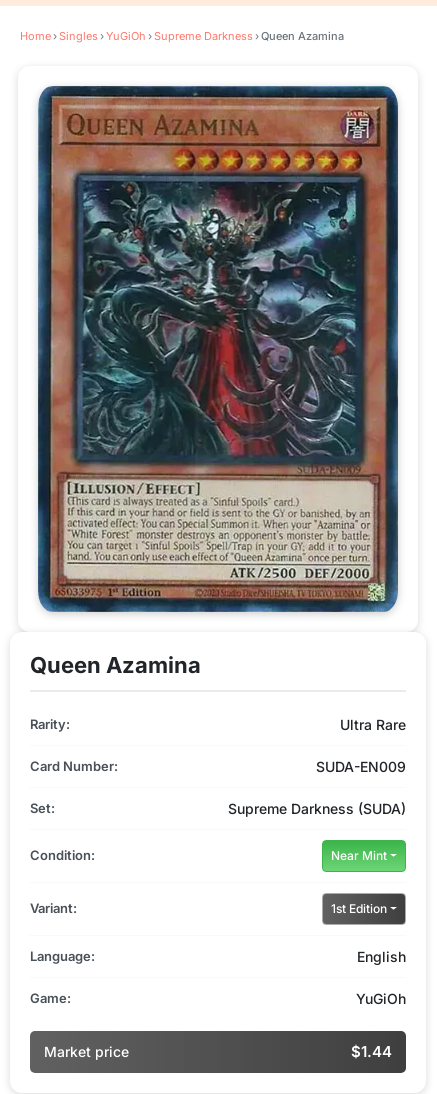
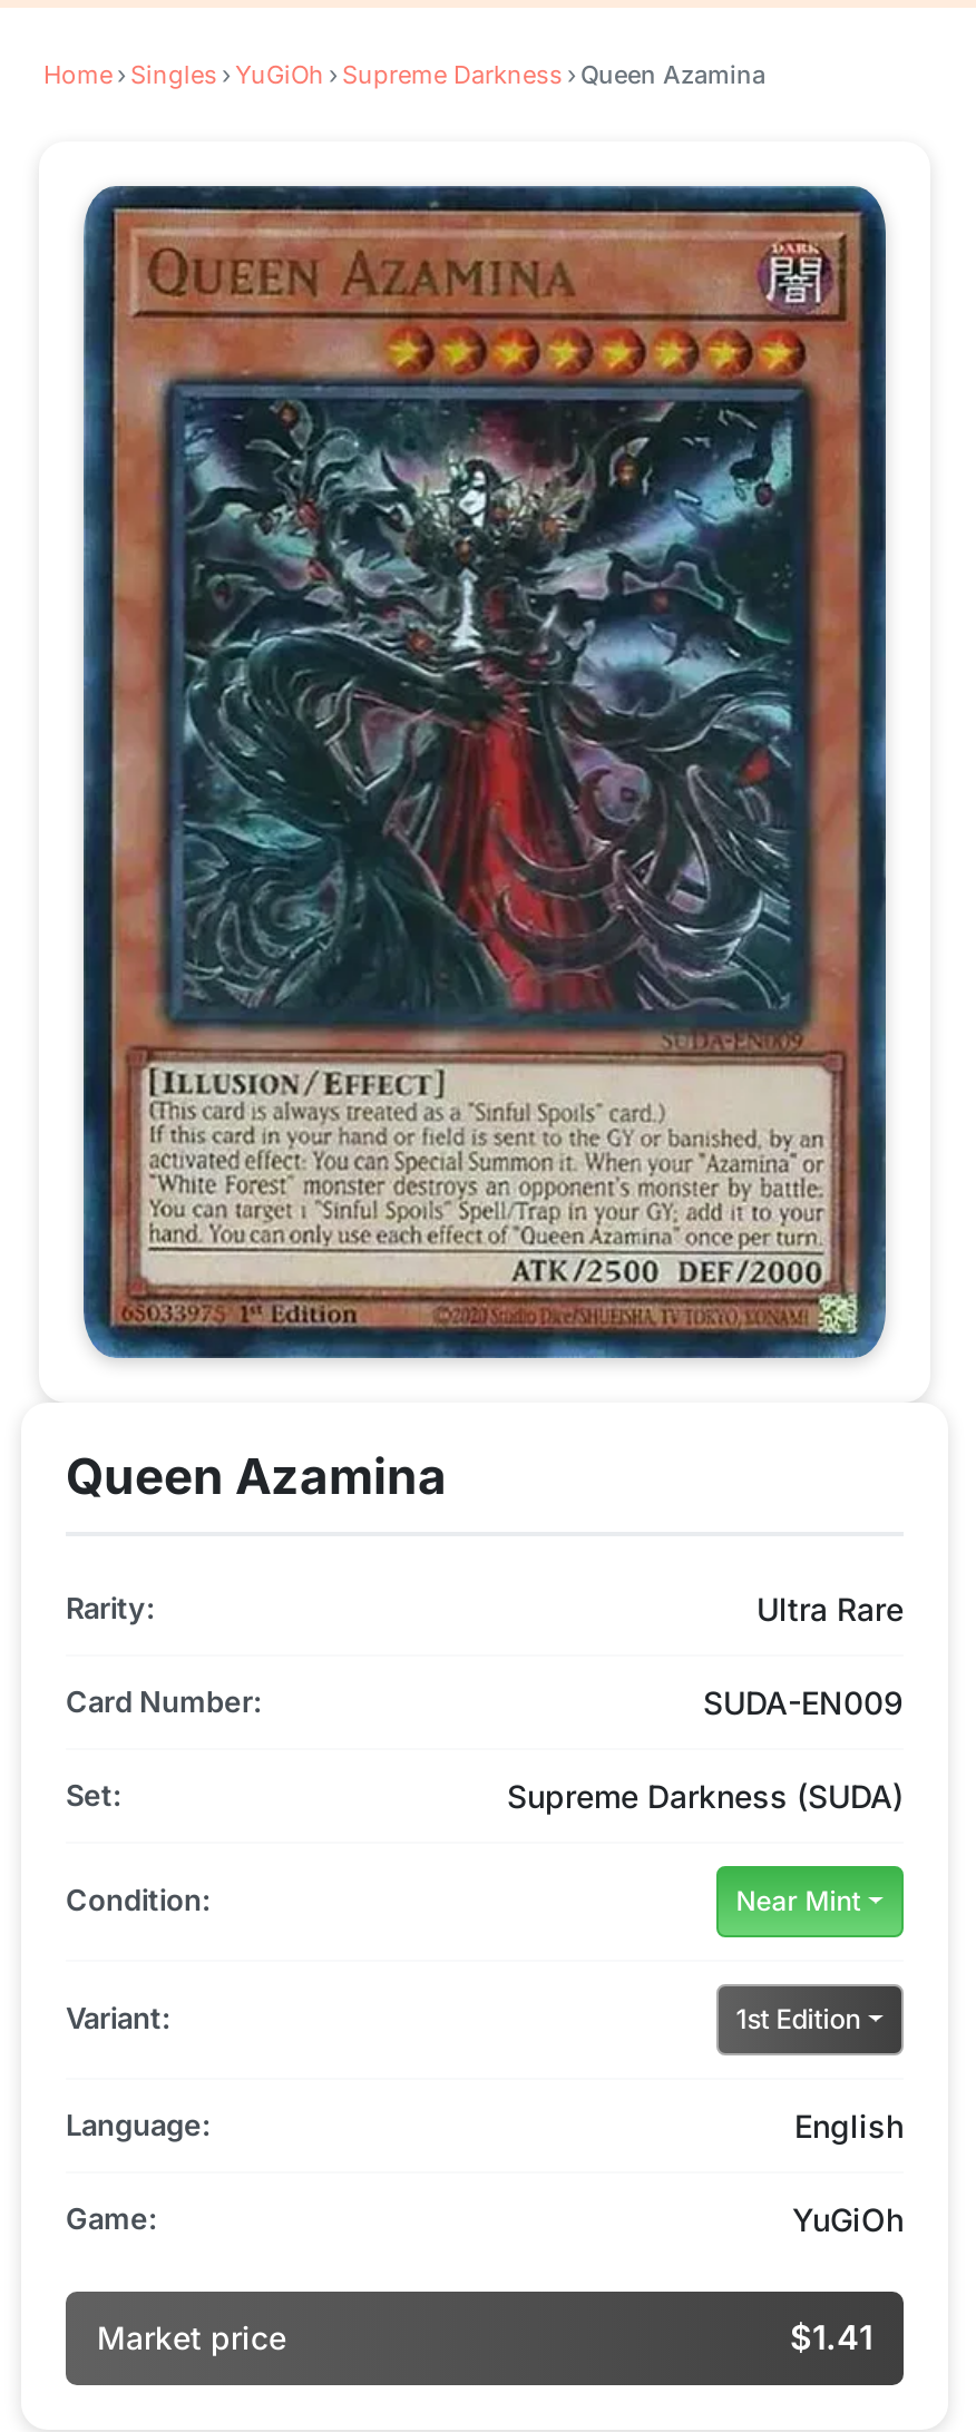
[351,1042,392,1061] $1.44 -> [790,2315,872,2358] $1.41

